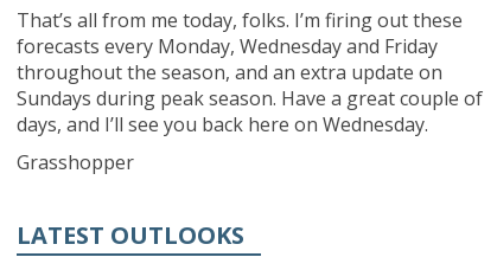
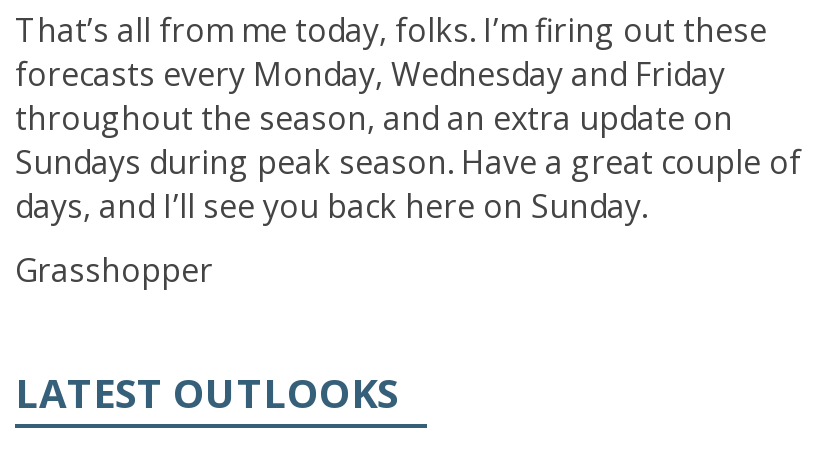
[17,112,428,138] days, and I’ll see you back here on Wednesday. -> [15,185,647,229] days, and I’ll see you back here on Sunday.

